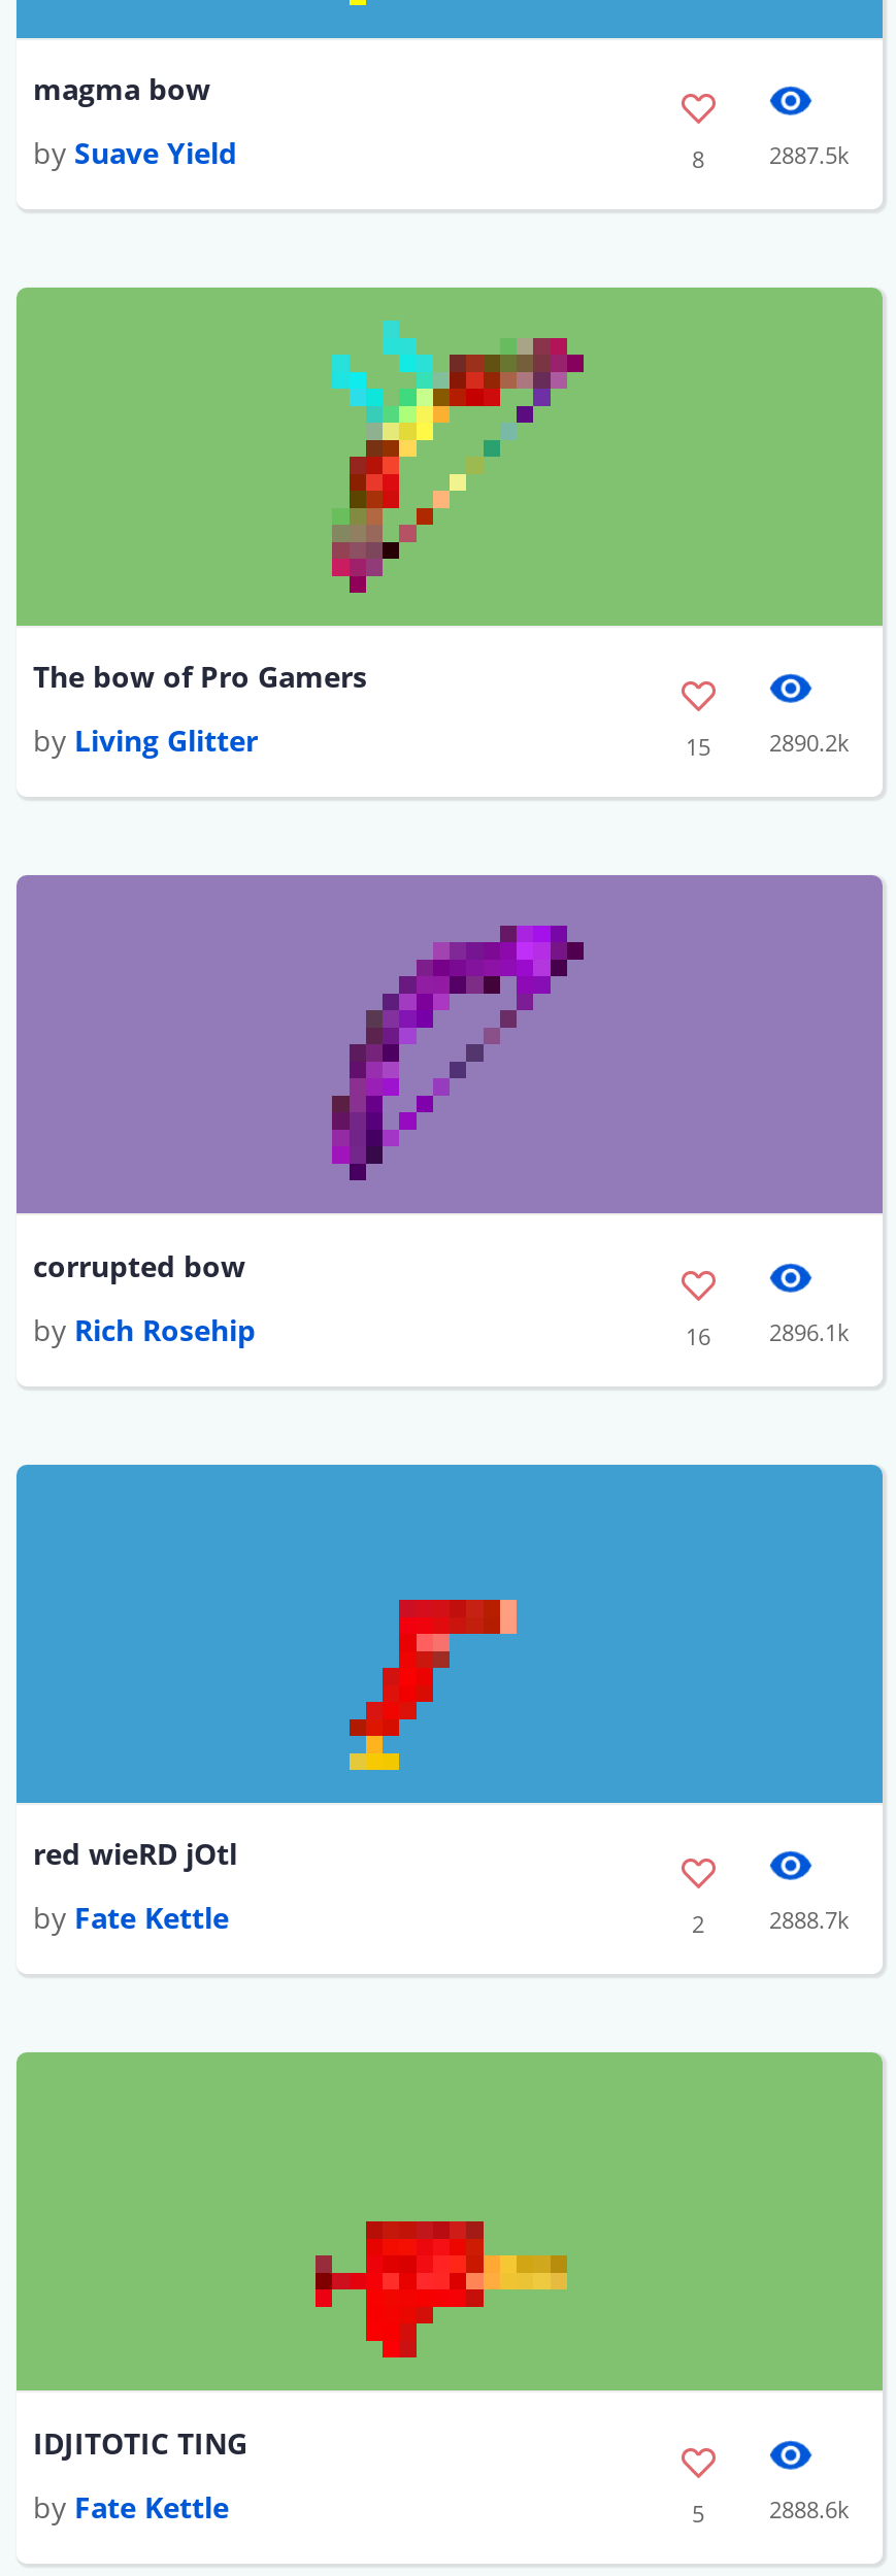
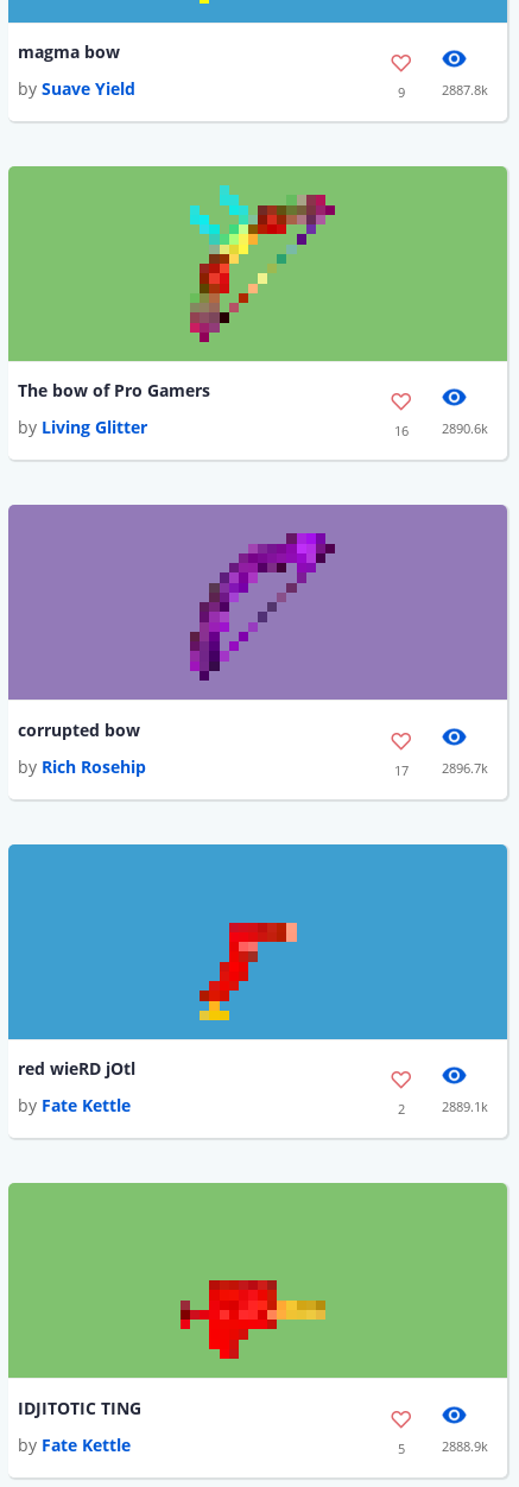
[692,139,850,174] 8 | 2887.5k -> [397,81,488,101] 9 | 2887.8k
[686,727,850,762] 15 | 2890.2k -> [394,419,488,440] 16 | 2890.6k
[686,1316,850,1351] 16 | 2896.1k -> [394,759,488,779] 17 | 2896.7k
[769,1904,850,1935] 2888.7k -> [442,1098,488,1115] 2889.1k
[769,2493,850,2524] 2888.6k -> [442,1437,488,1454] 2888.9k

